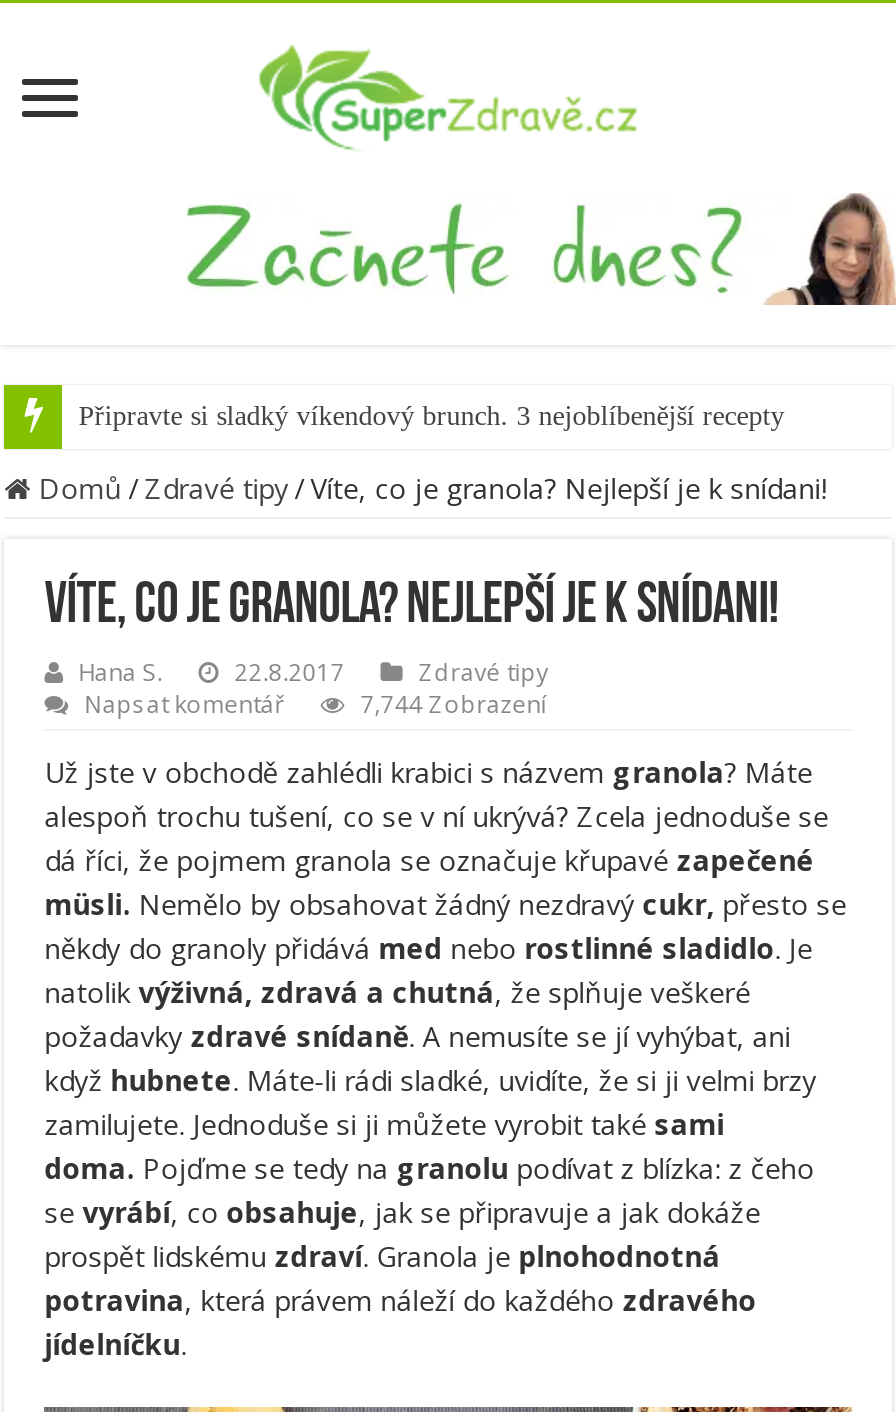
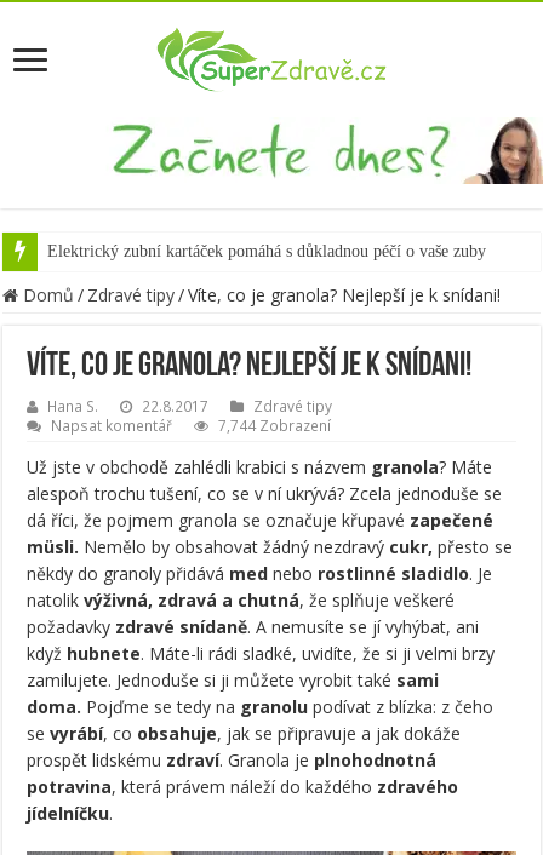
[78,400,784,430] Připravte si sladký víkendový brunch. 3 nejoblíbenější recepty -> [48,242,486,261] Elektrický zubní kartáček pomáhá s důkladnou péčí o vaše zuby

